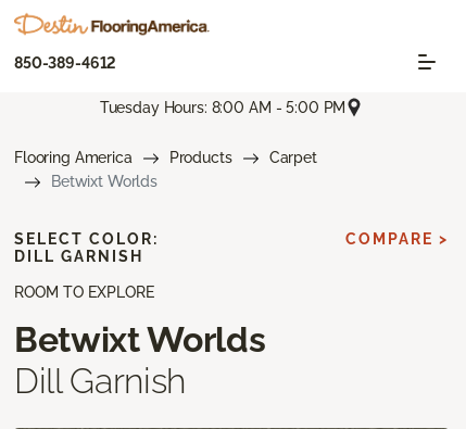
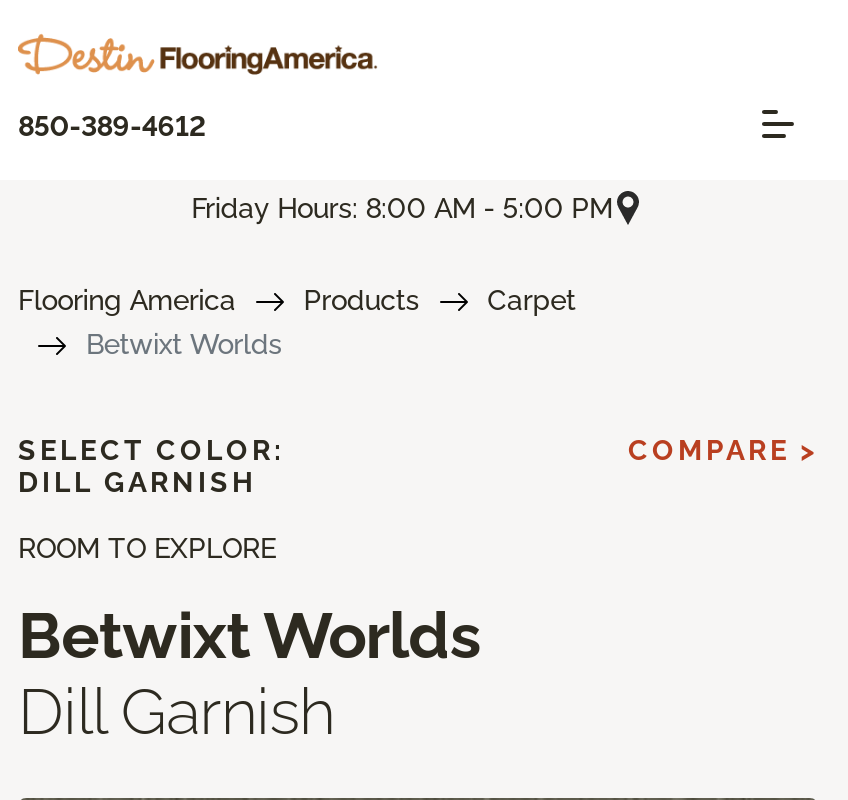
[100,98,346,116] Tuesday Hours: 8:00 AM - 5:00 PM -> [191,191,613,223] Friday Hours: 8:00 AM - 5:00 PM

